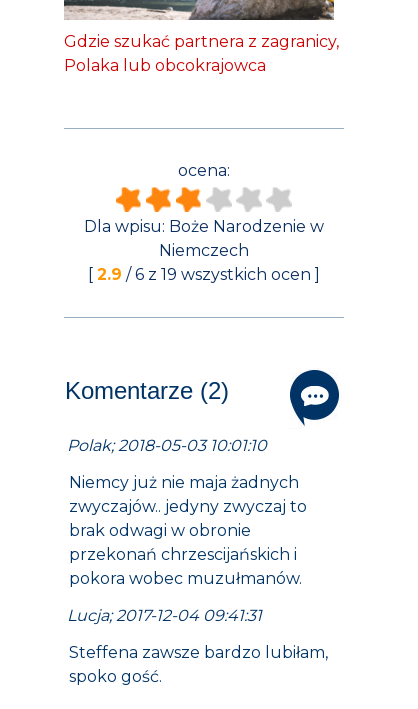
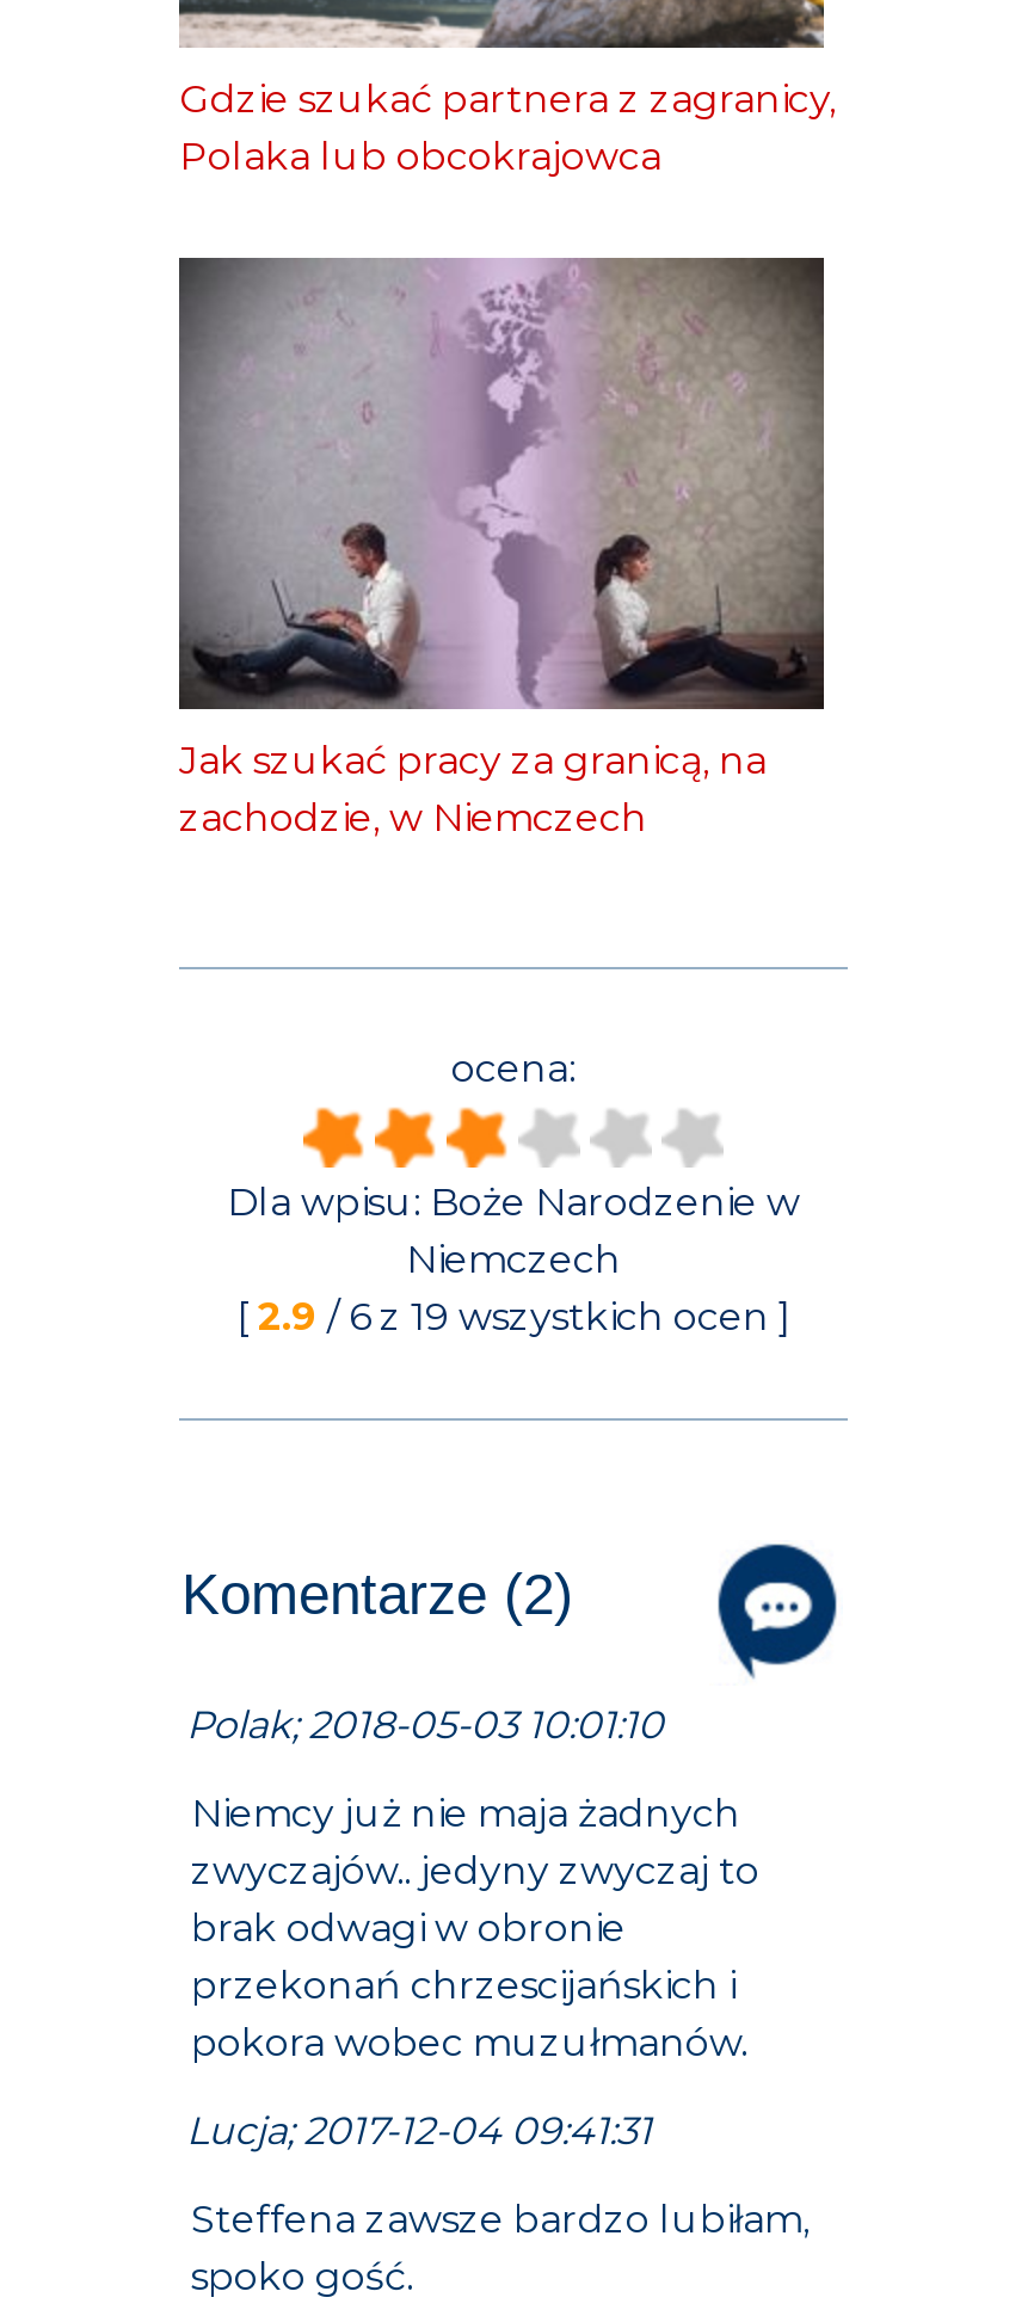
none -> [177,255,826,841] [image] | Jak szukać pracy za granicą, na | zachodzie, w Niemczech

